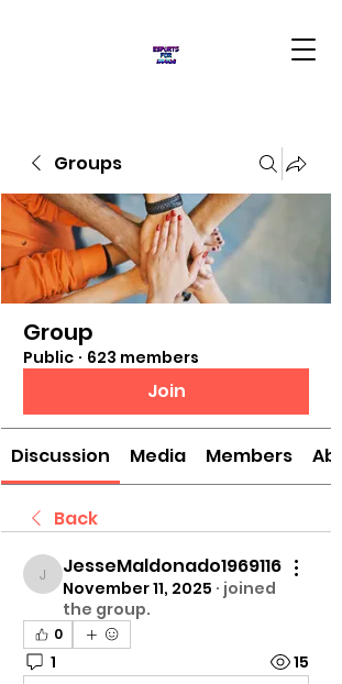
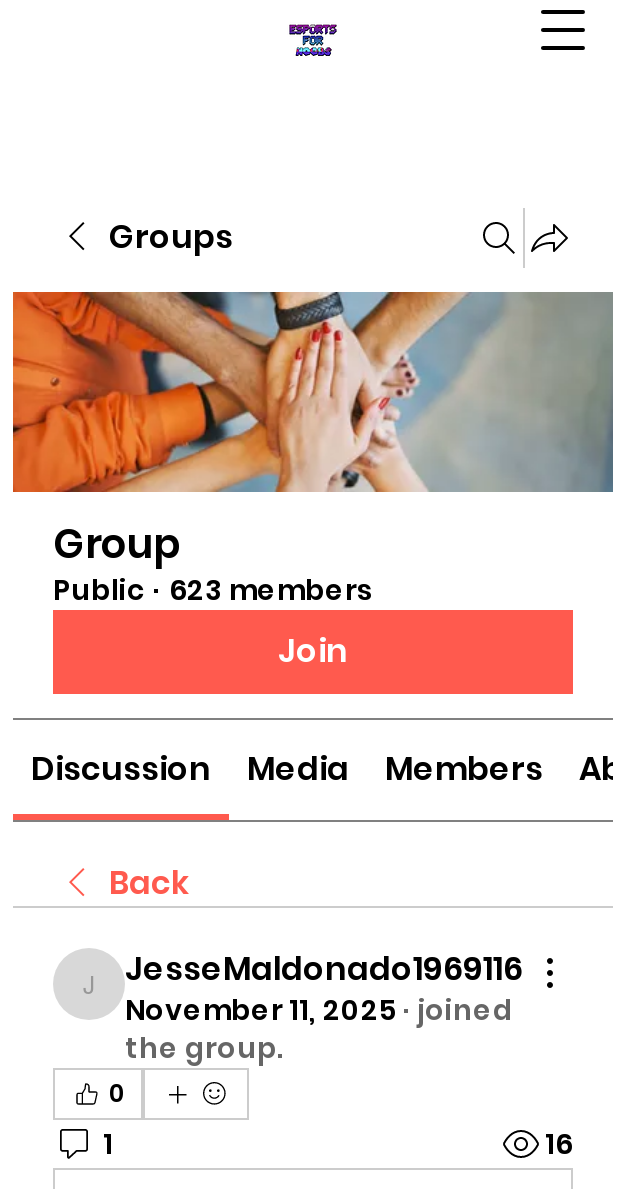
[294,650,309,672] 15 -> [545,1123,573,1163] 16

